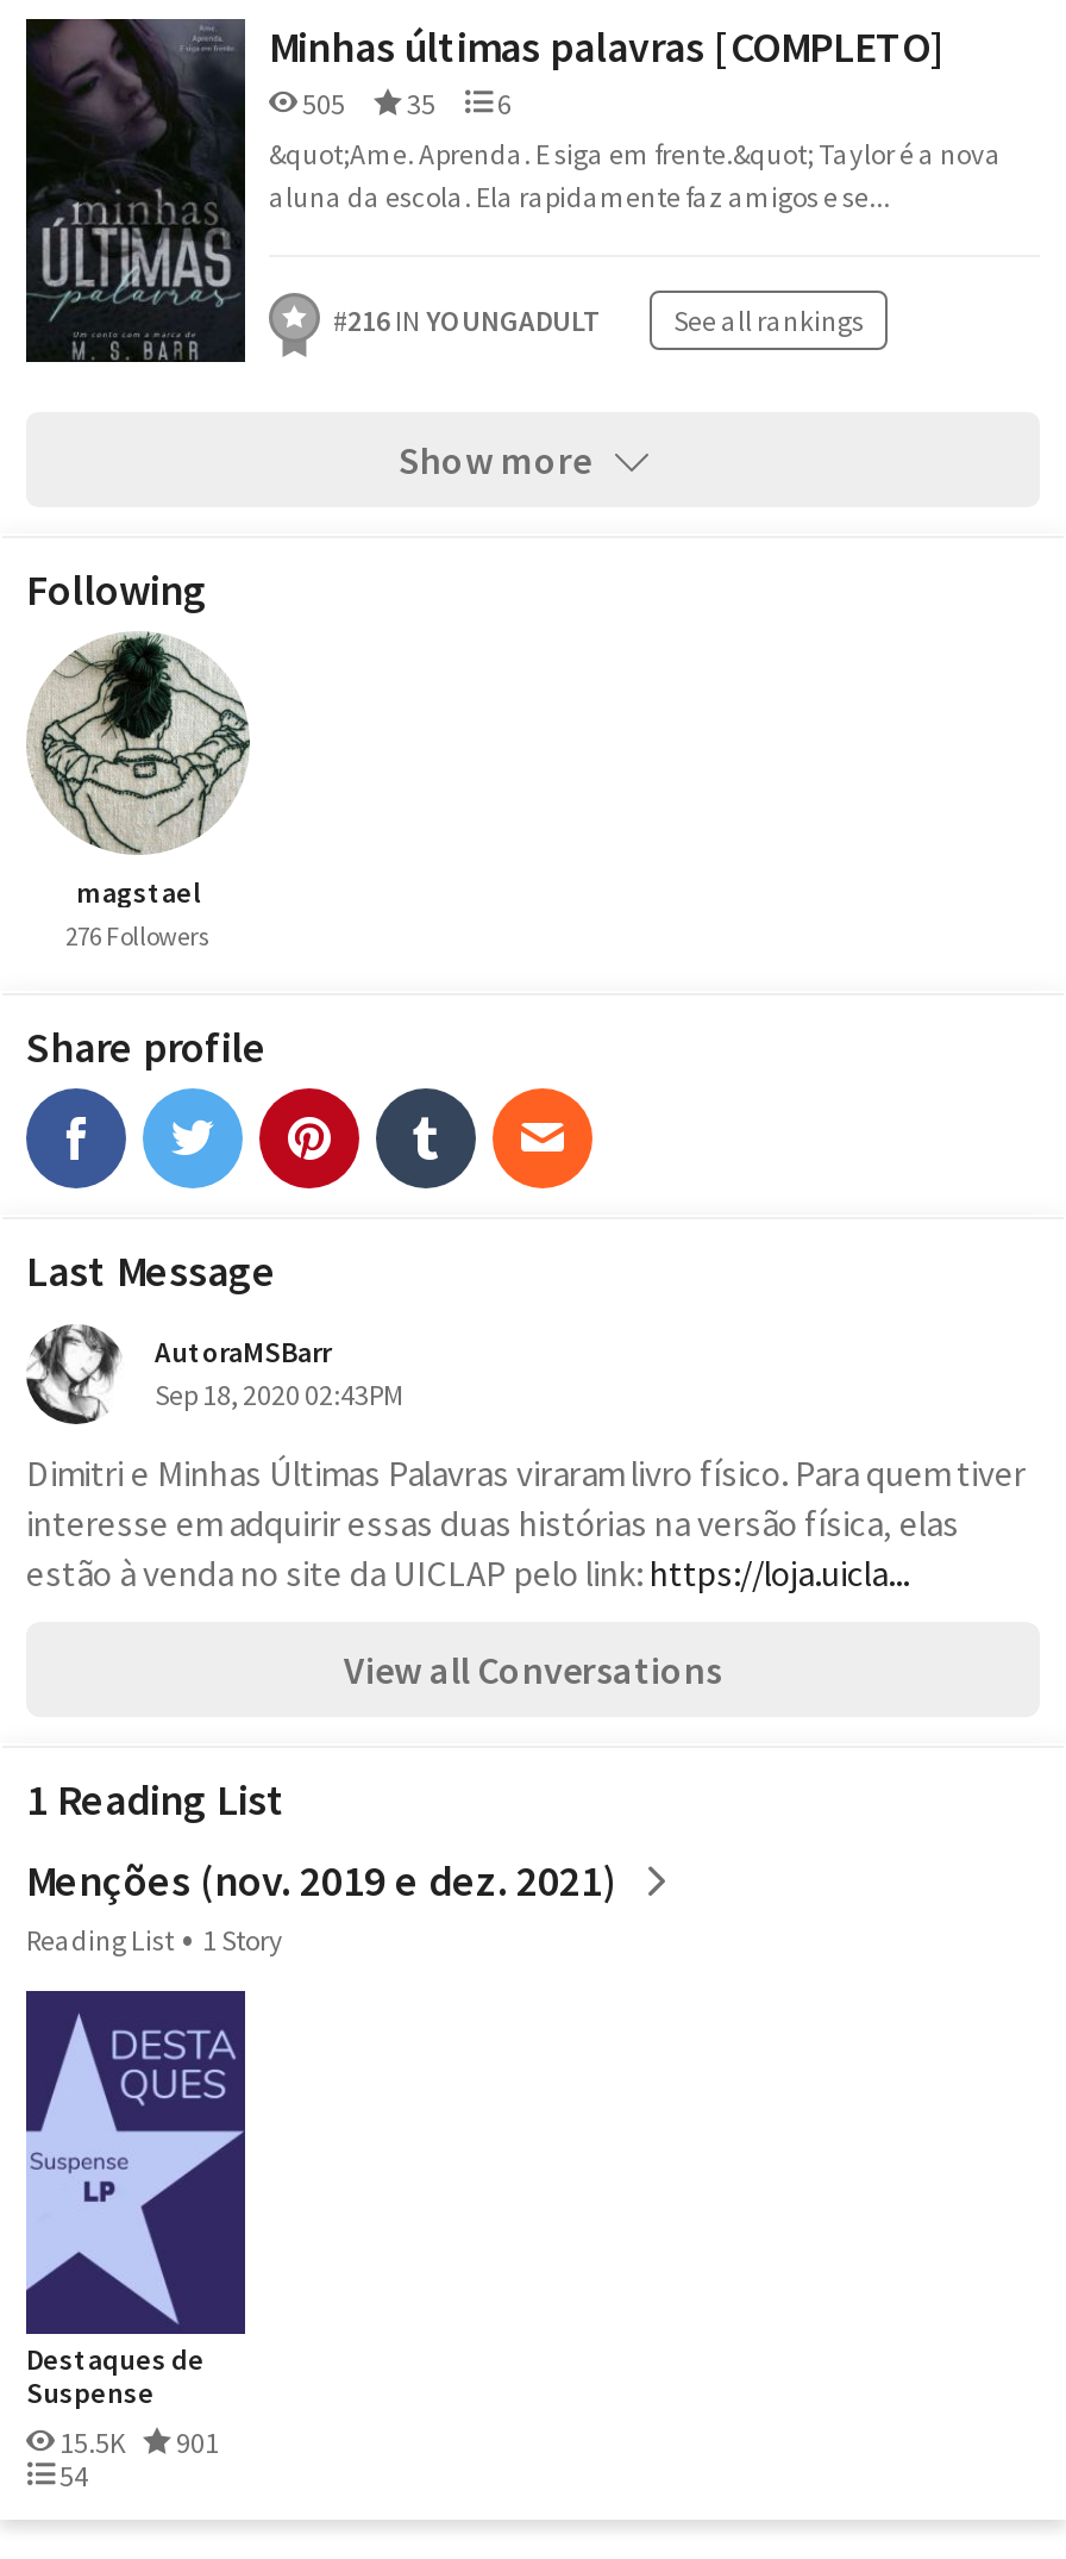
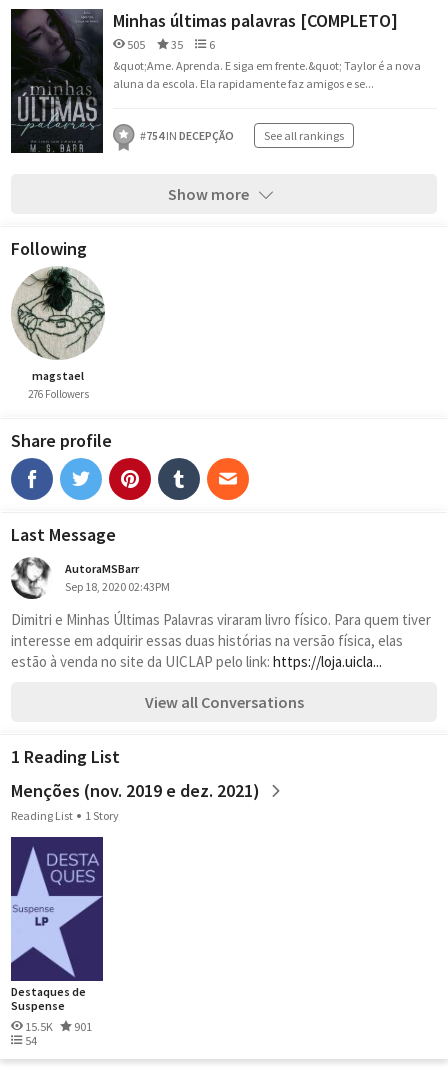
[333,302,602,338] #216 IN YOUNGADULT -> [140,128,234,143] #754 IN DECEPÇÃO

